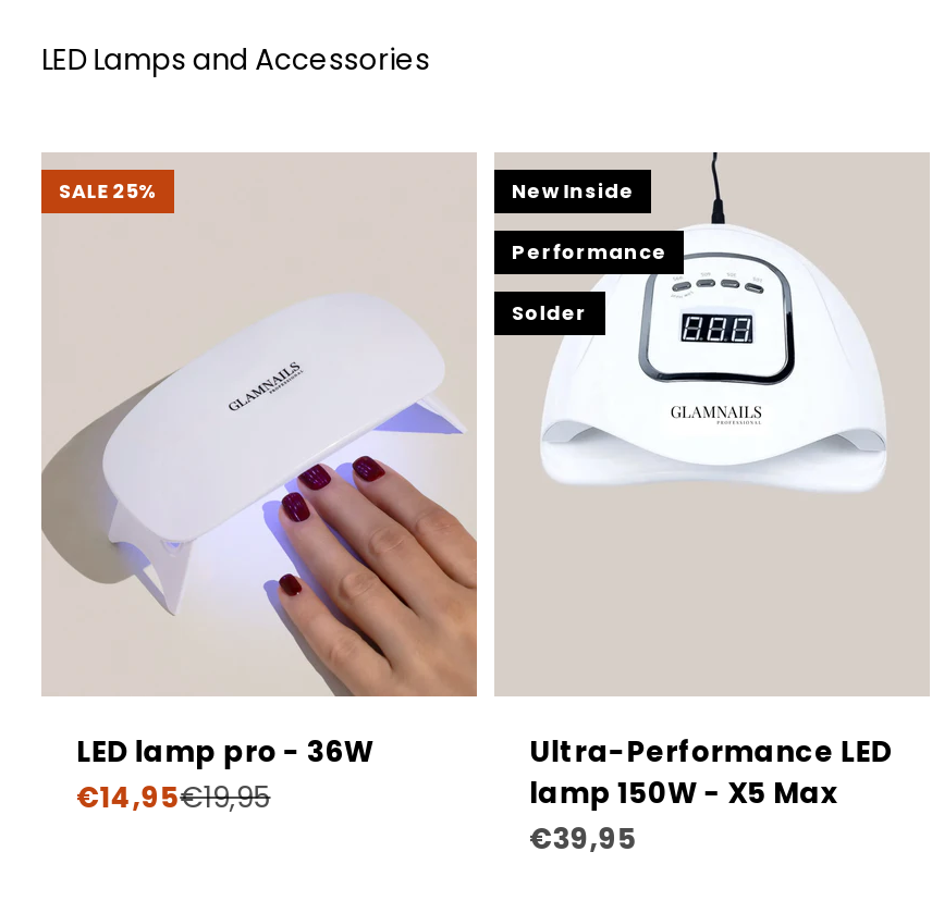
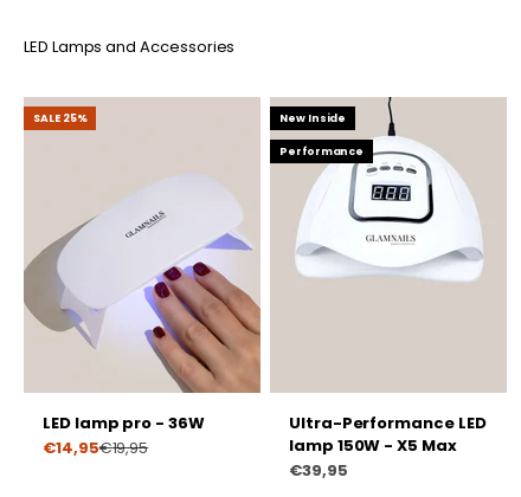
[512,300,587,326] Solder -> none

